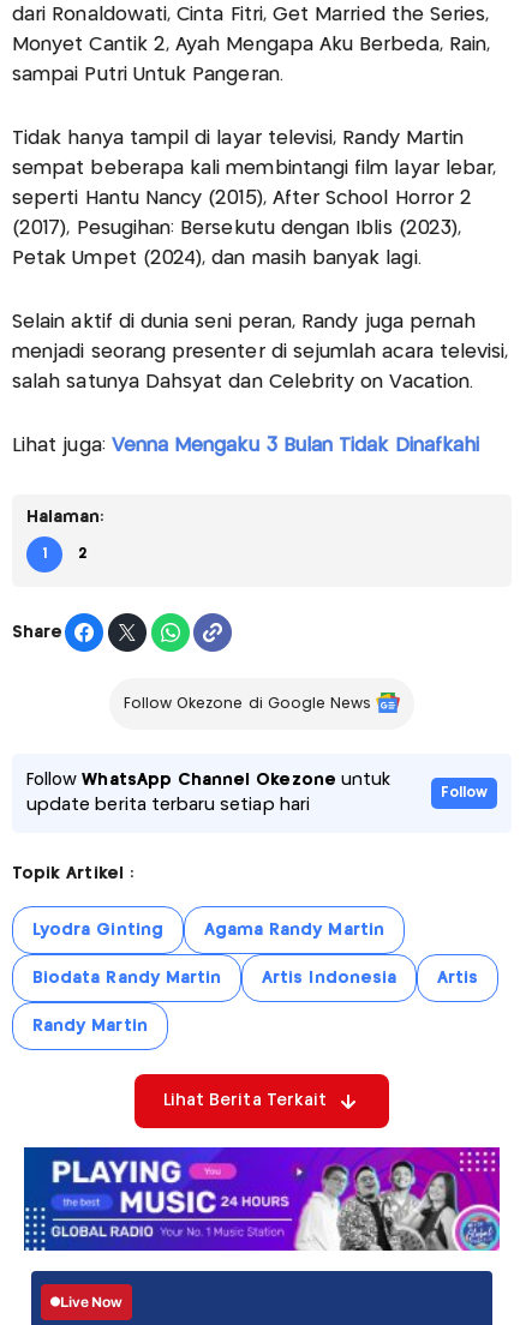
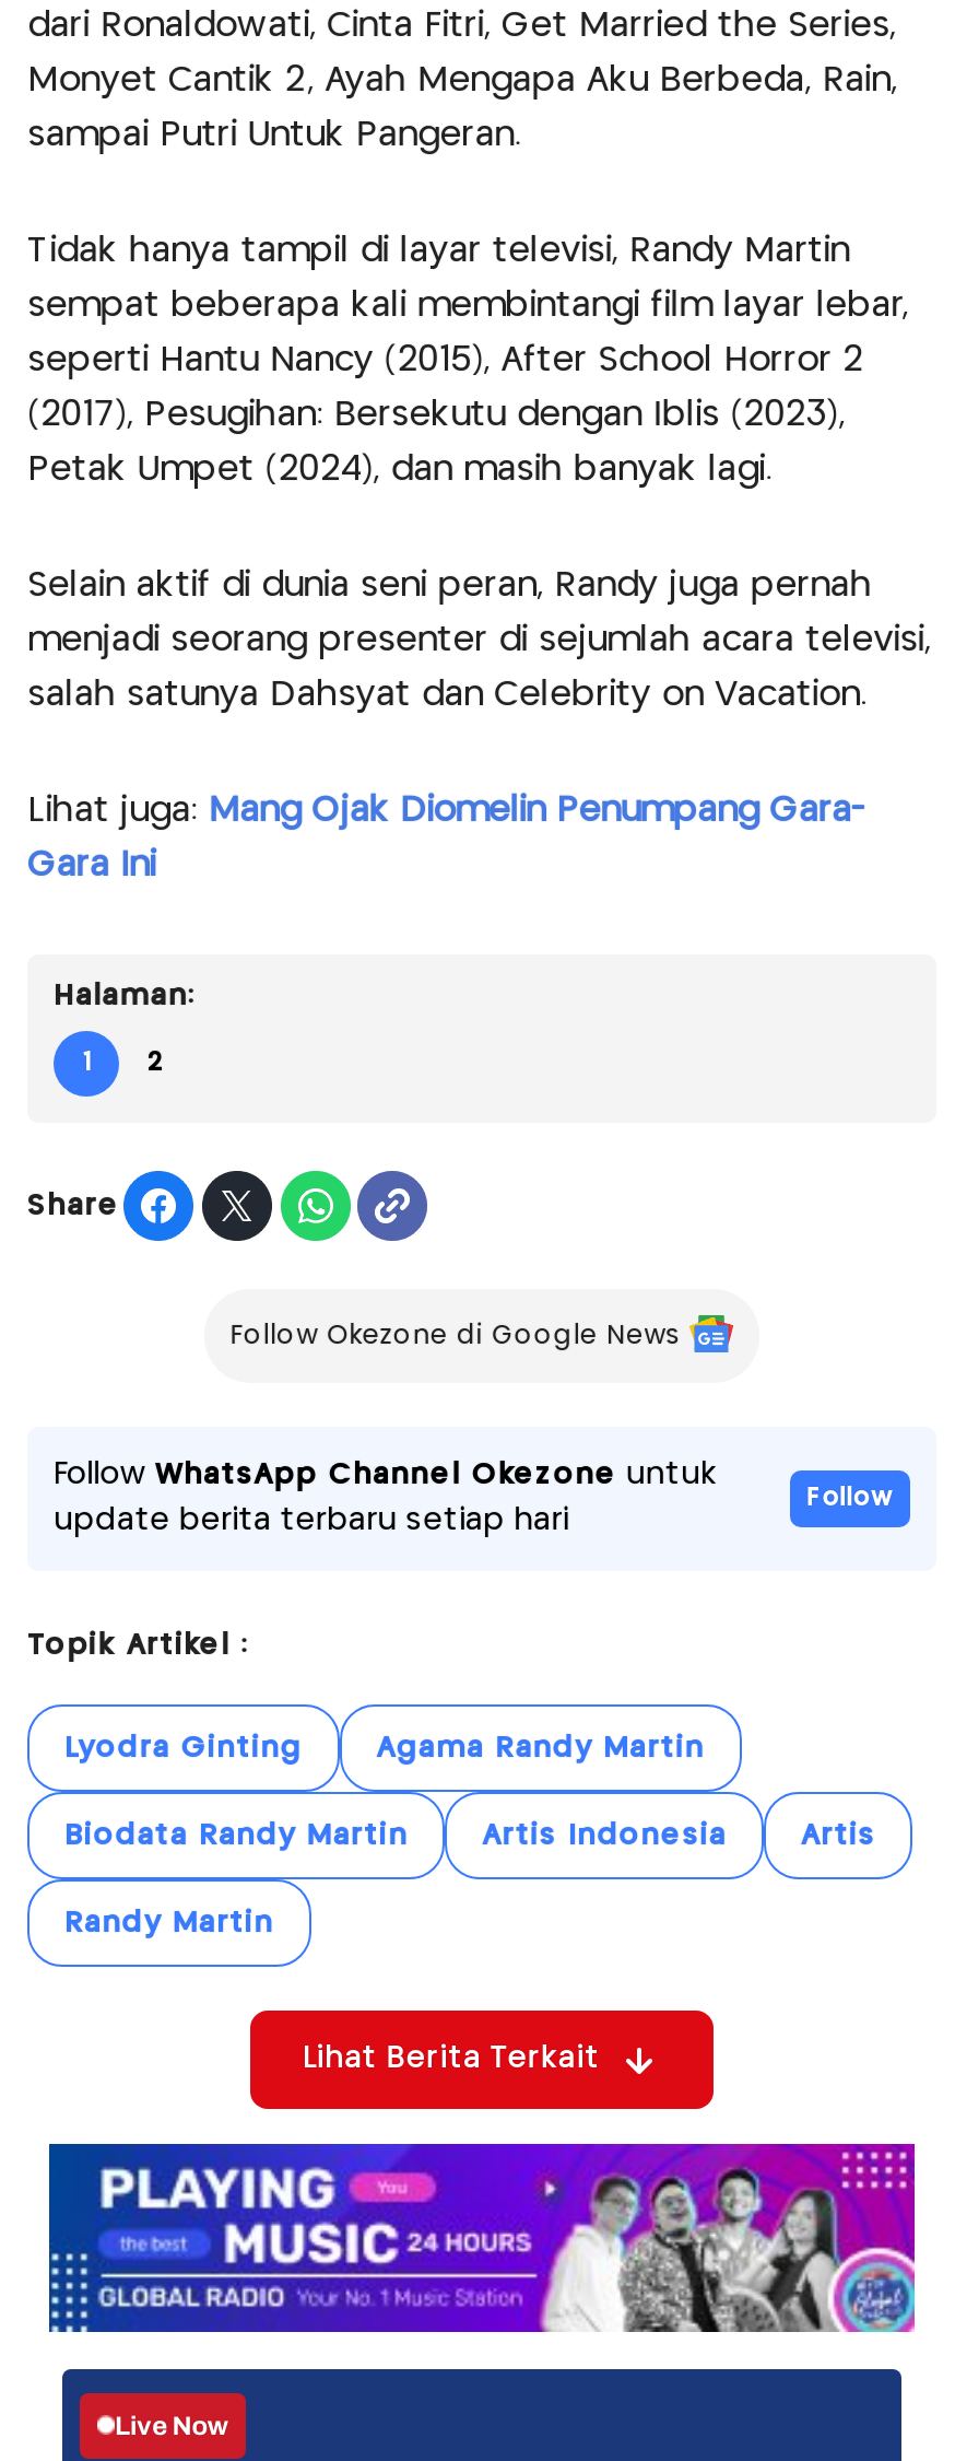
[12,437,479,455] Lihat juga: Venna Mengaku 3 Bulan Tidak Dinafkahi -> [27,795,866,883] Lihat juga: Mang Ojak Diomelin Penumpang Gara- | Gara Ini

